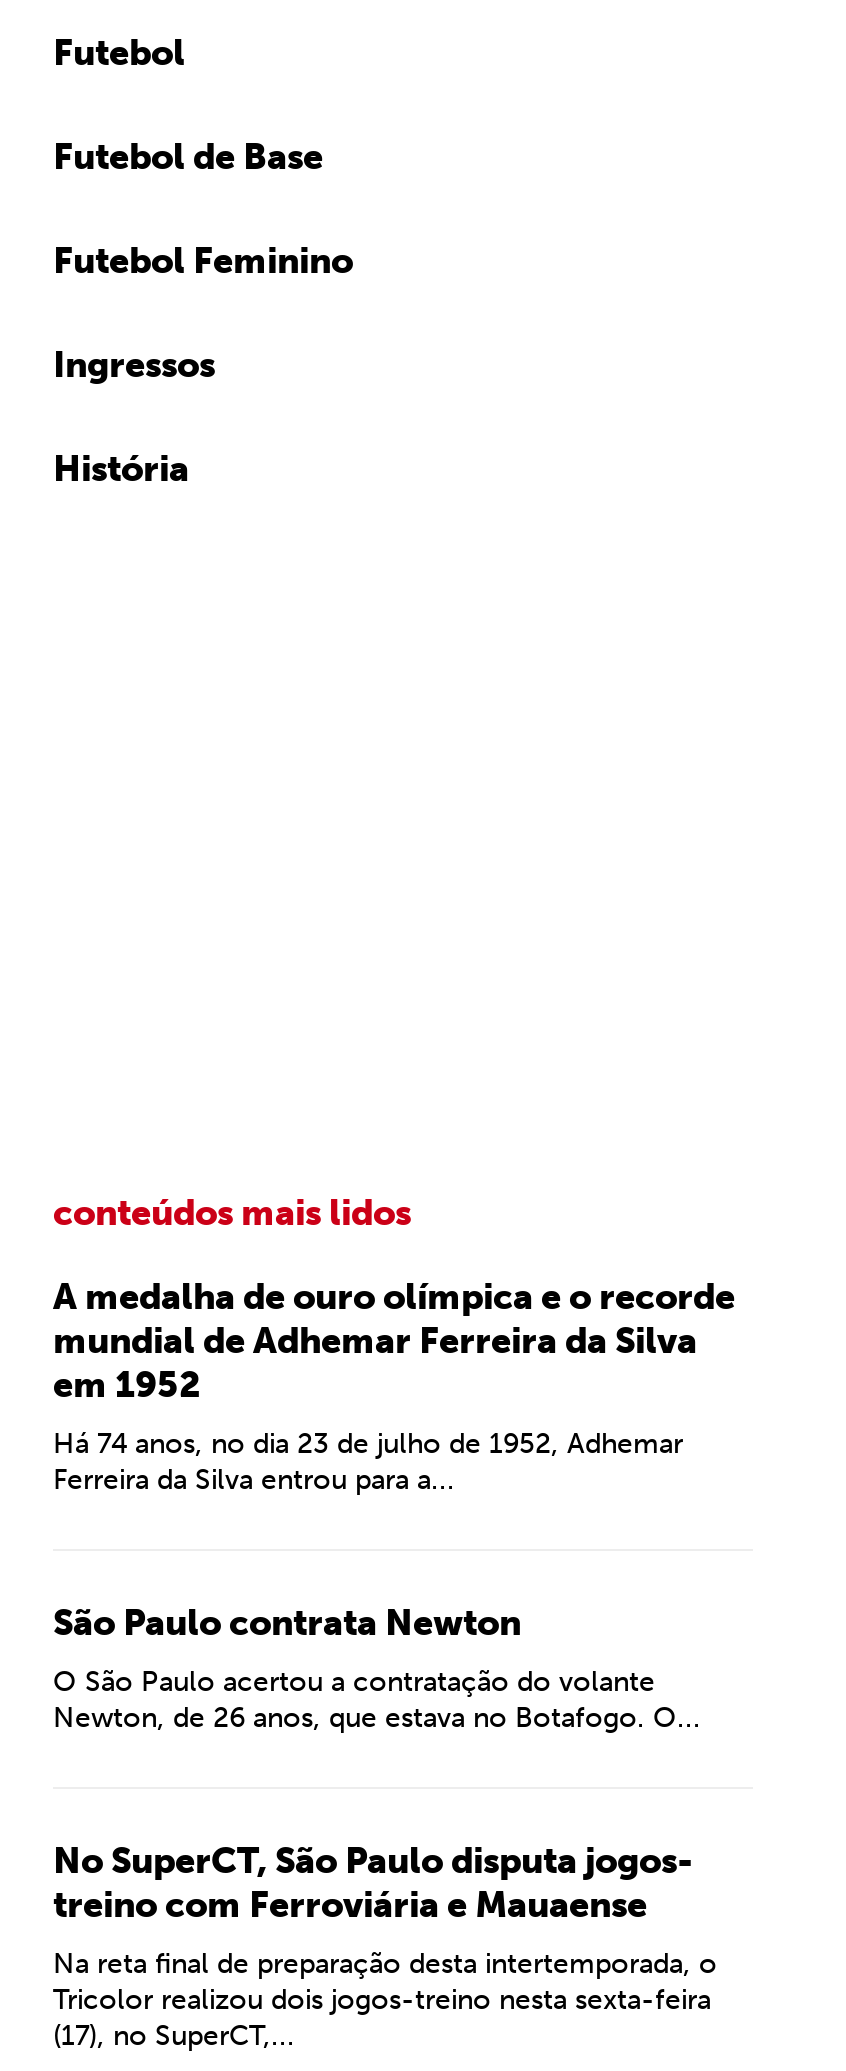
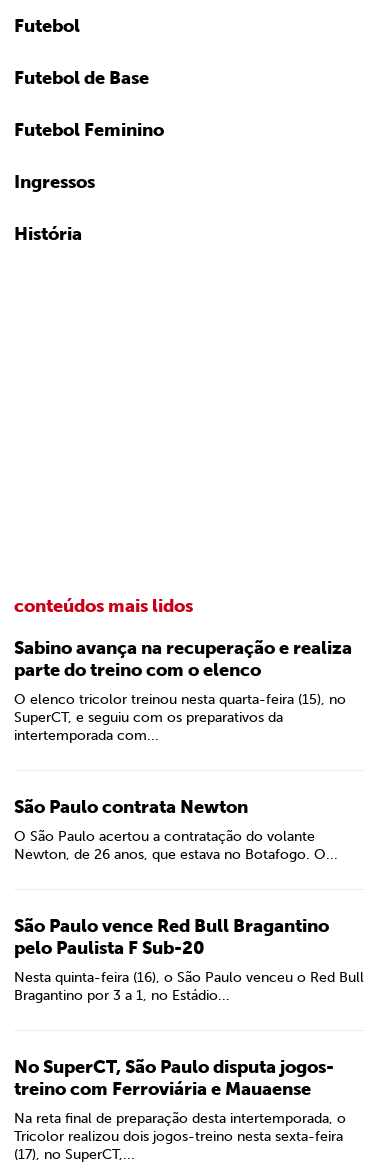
[53,1275,735,1407] A medalha de ouro olímpica e o recorde | mundial de Adhemar Ferreira da Silva | em 1952 -> [14,637,352,681] Sabino avança na recuperação e realiza | parte do treino com o elenco
[53,1427,683,1497] Há 74 anos, no dia 23 de julho de 1952, Adhemar | Ferreira da Silva entrou para a... -> [14,691,346,744] O elenco tricolor treinou nesta quarta-feira (15), no | SuperCT, e seguiu com os preparativos da | intertemporada com...
none -> [14,915,364,1004] São Paulo vence Red Bull Bragantino | pelo Paulista F Sub-20 | Nesta quinta-feira (16), o São Paulo venceu o Red Bull | Bragantino por 3 a 1, no Estádio...

